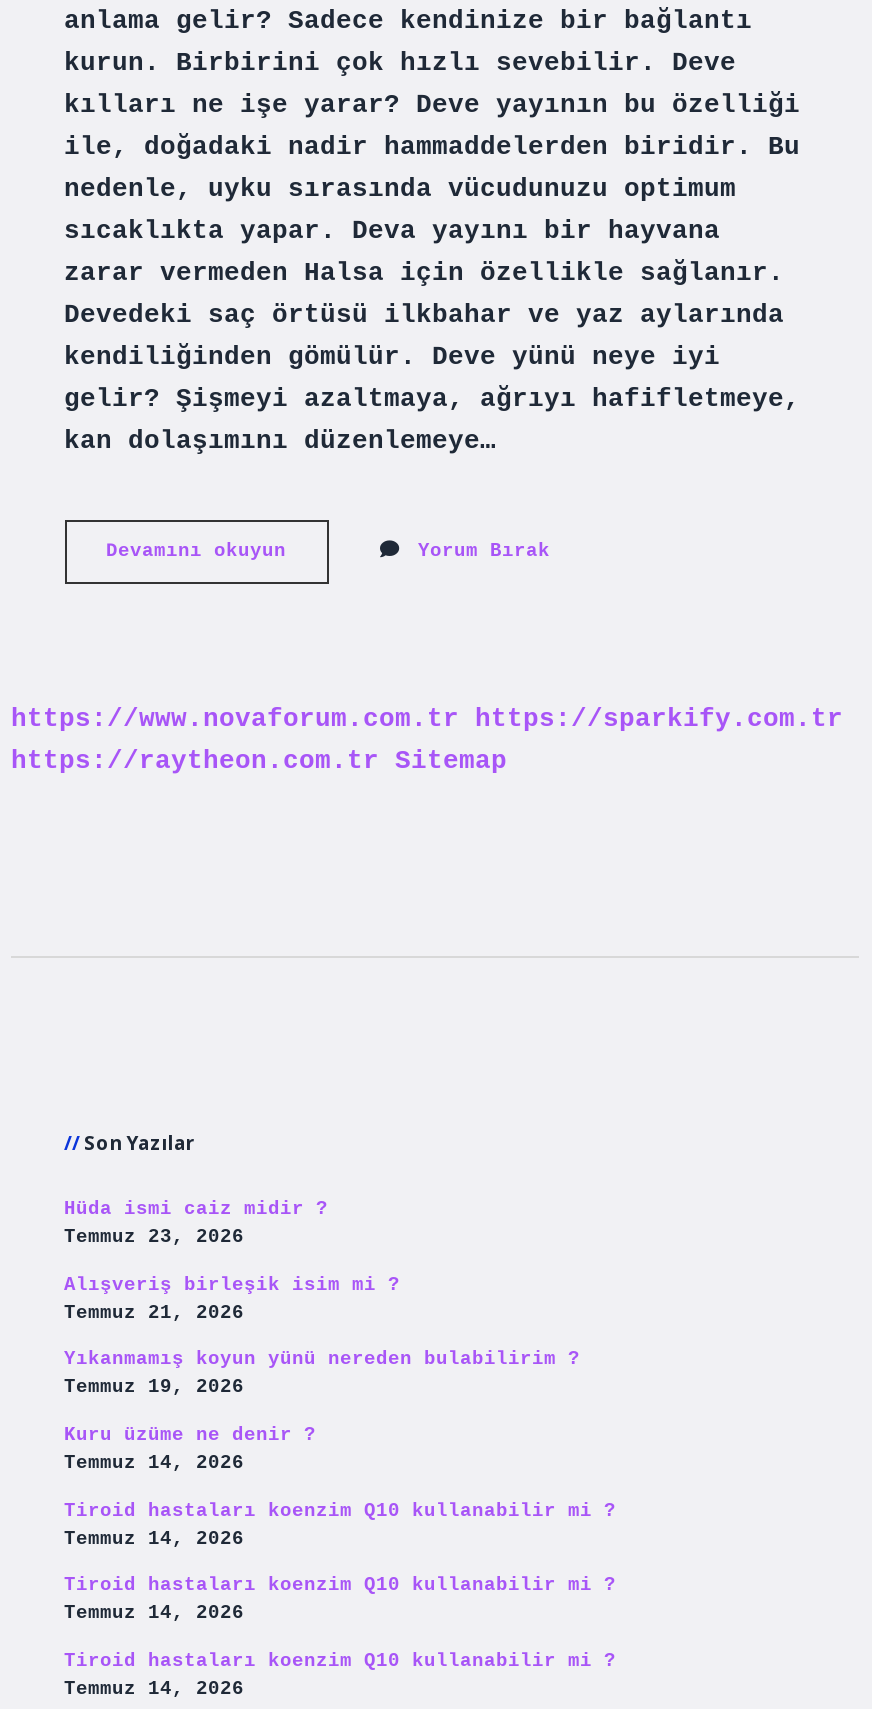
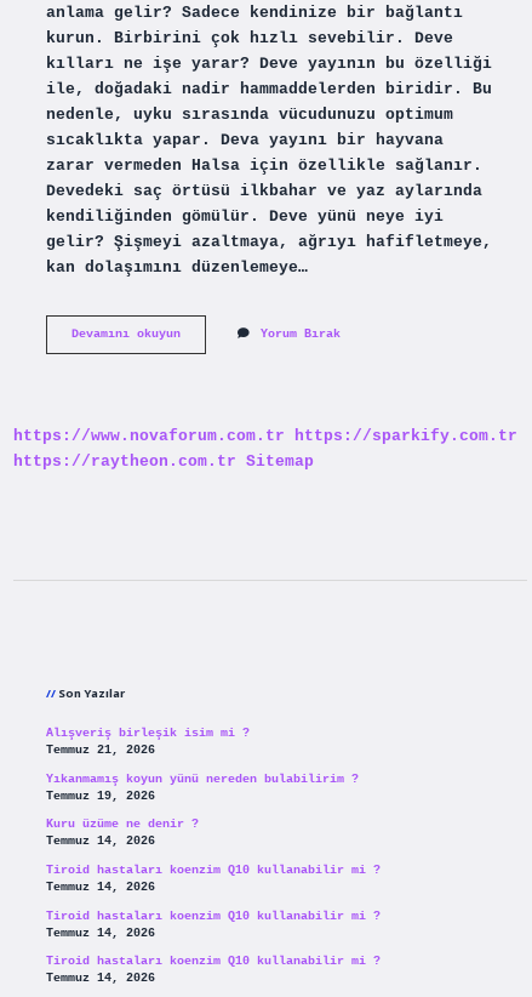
[64,1199,328,1249] Hüda ismi caiz midir ? | Temmuz 23, 2026 -> none

